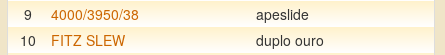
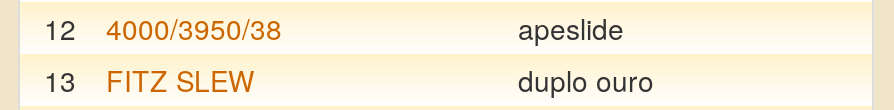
[24,4,139,24] 9 4000/3950/38 -> [44,8,282,48] 12 4000/3950/38
[20,30,125,50] 10 FITZ SLEW -> [44,60,254,100] 13 FITZ SLEW

